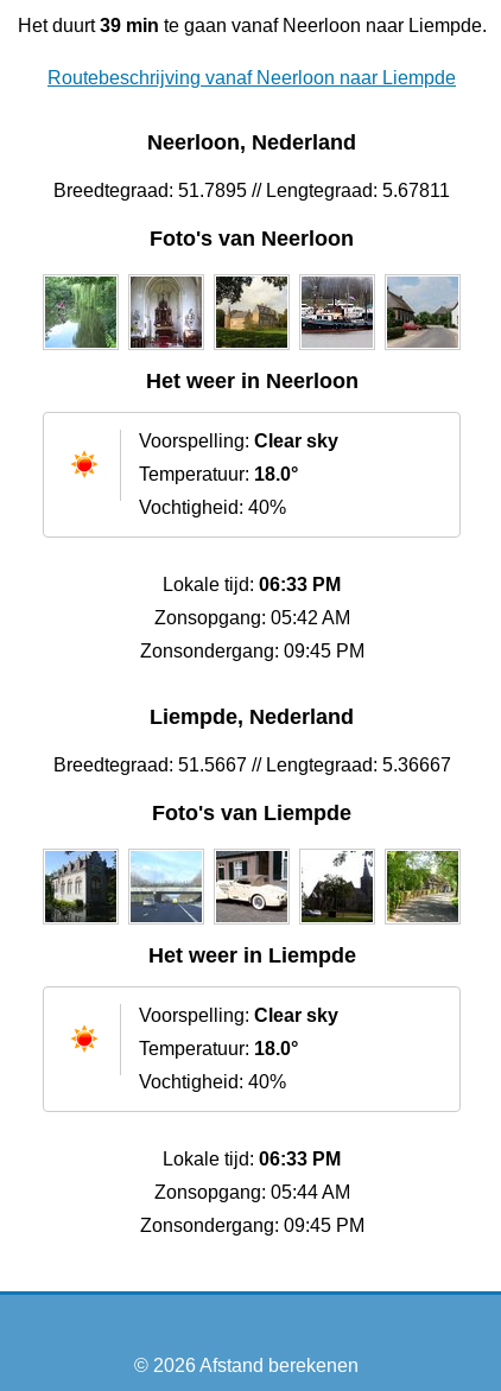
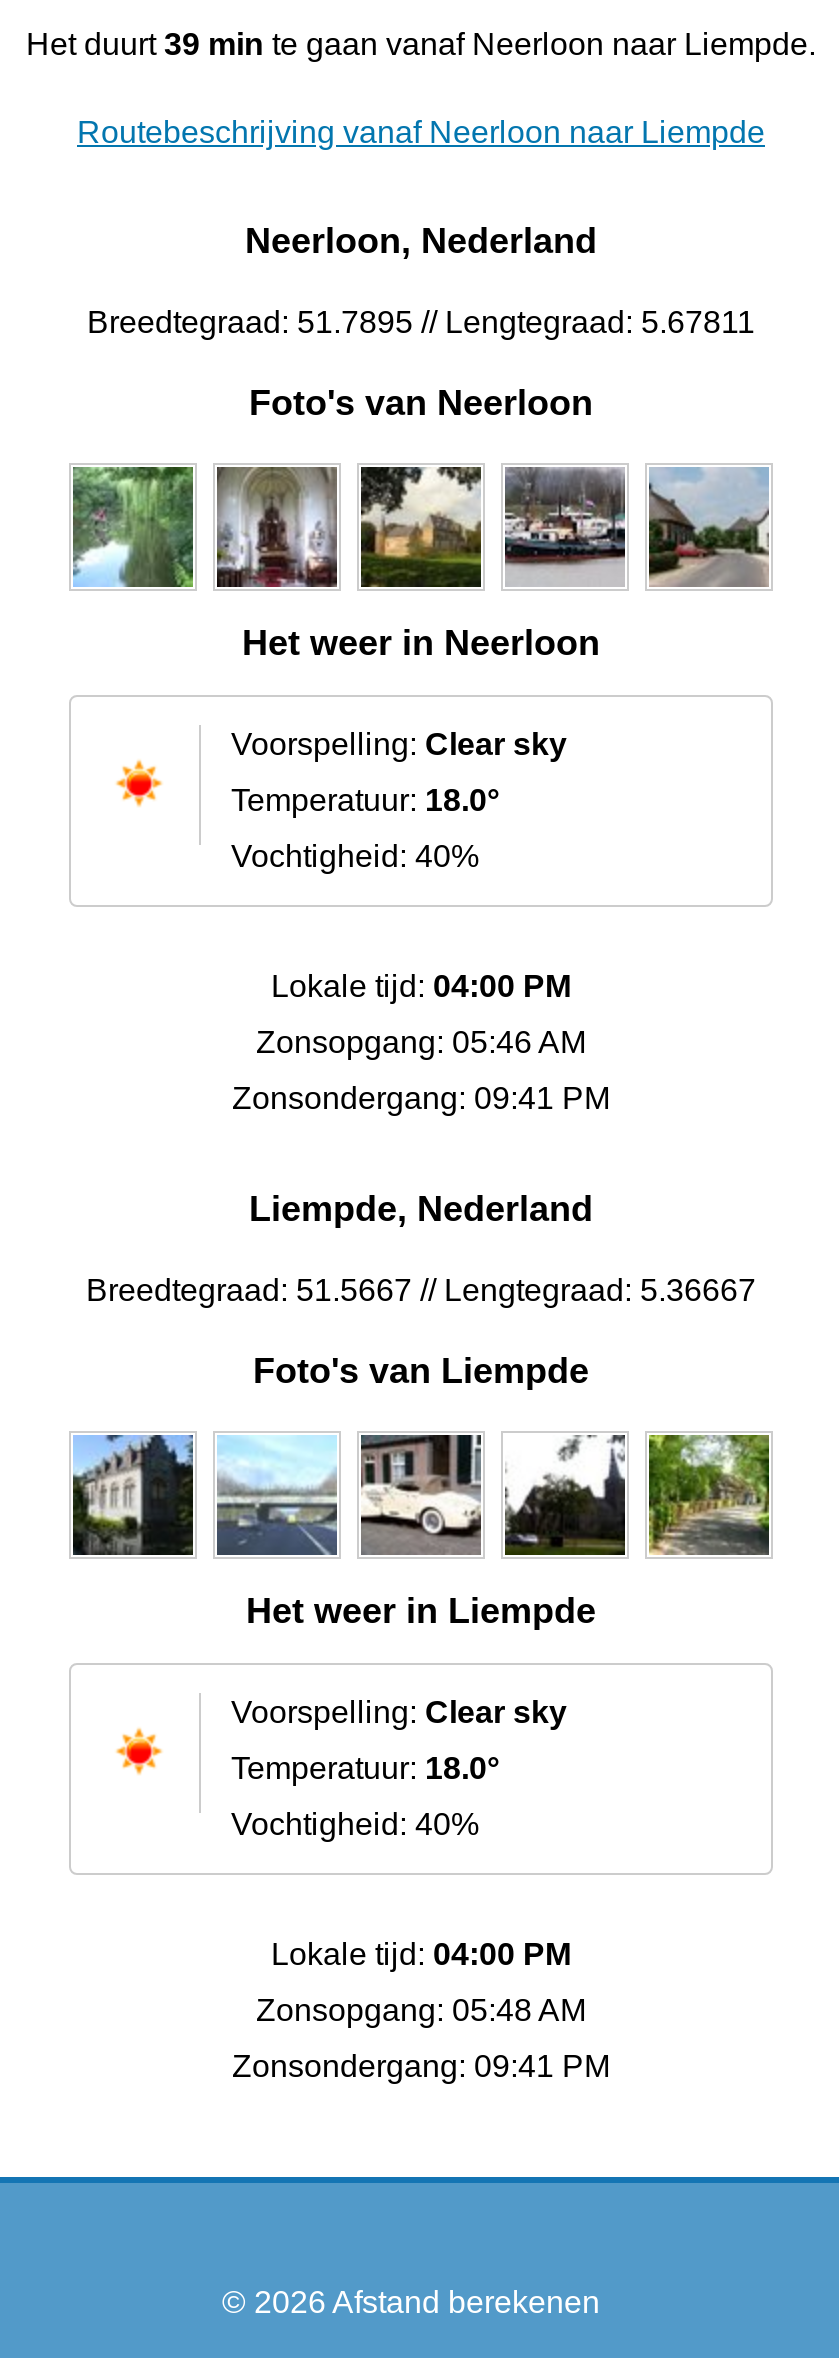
[163,575,341,595] Lokale tijd: 06:33 PM -> [271,970,571,1004] Lokale tijd: 04:00 PM
[154,608,350,628] Zonsopgang: 05:42 AM -> [256,1026,586,1060] Zonsopgang: 05:46 AM
[139,641,364,661] Zonsondergang: 09:45 PM -> [232,1082,610,1116] Zonsondergang: 09:41 PM
[163,1149,341,1169] Lokale tijd: 06:33 PM -> [271,1937,571,1971] Lokale tijd: 04:00 PM
[154,1182,350,1202] Zonsopgang: 05:44 AM -> [256,1993,586,2027] Zonsopgang: 05:48 AM
[139,1215,364,1236] Zonsondergang: 09:45 PM -> [232,2049,610,2083] Zonsondergang: 09:41 PM

